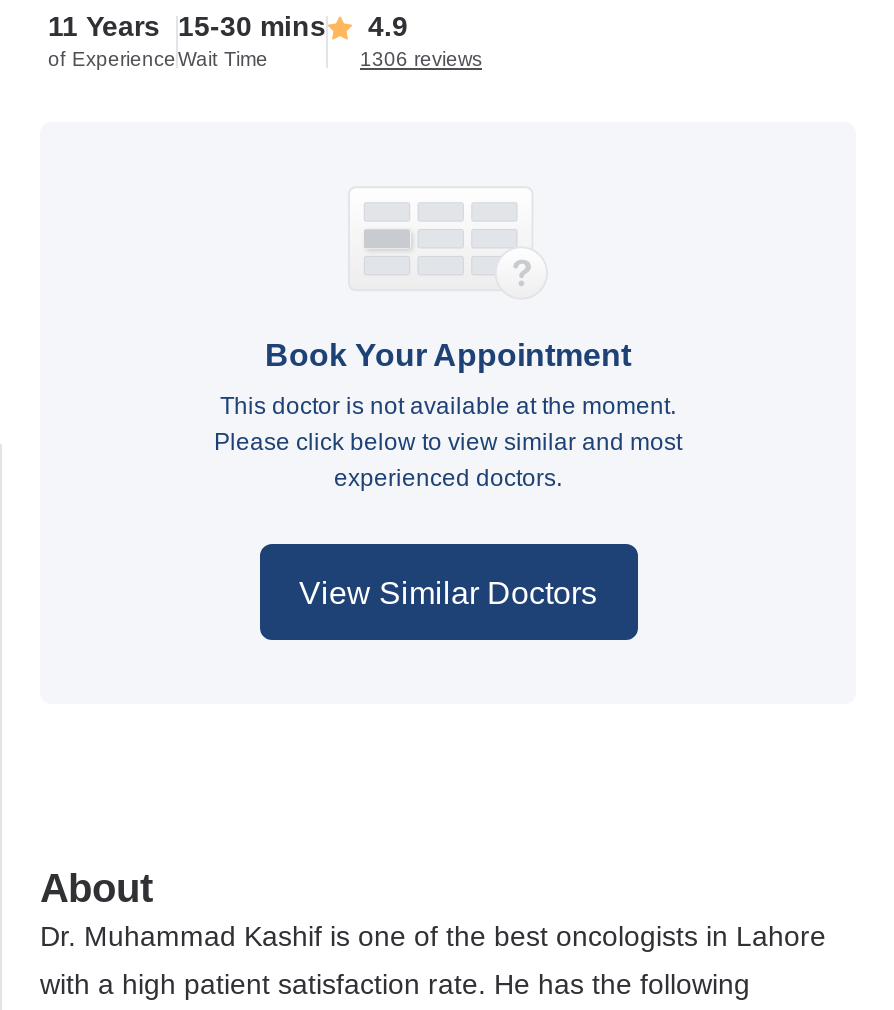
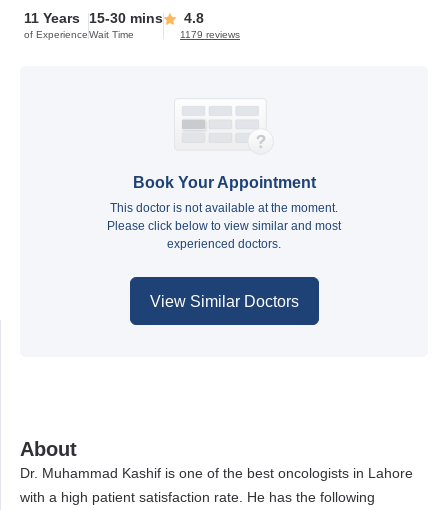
[48,10,408,42] 11 Years 15-30 mins 4.9 -> [24,10,204,26] 11 Years 15-30 mins 4.8
[360,48,482,70] 1306 reviews -> [180,29,240,40] 1179 reviews

